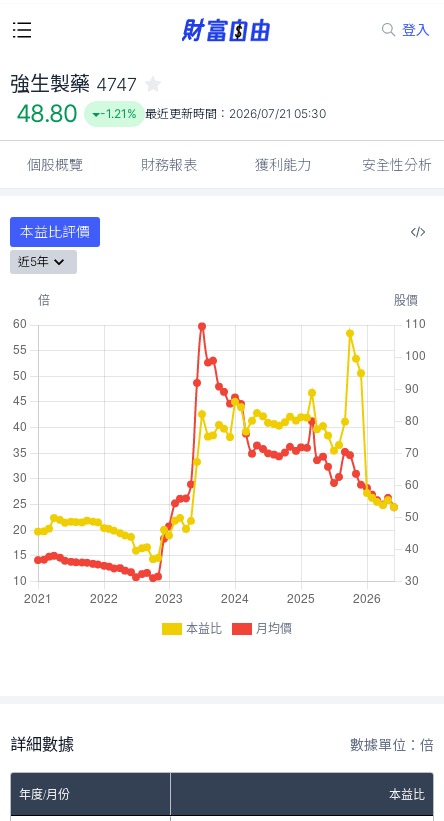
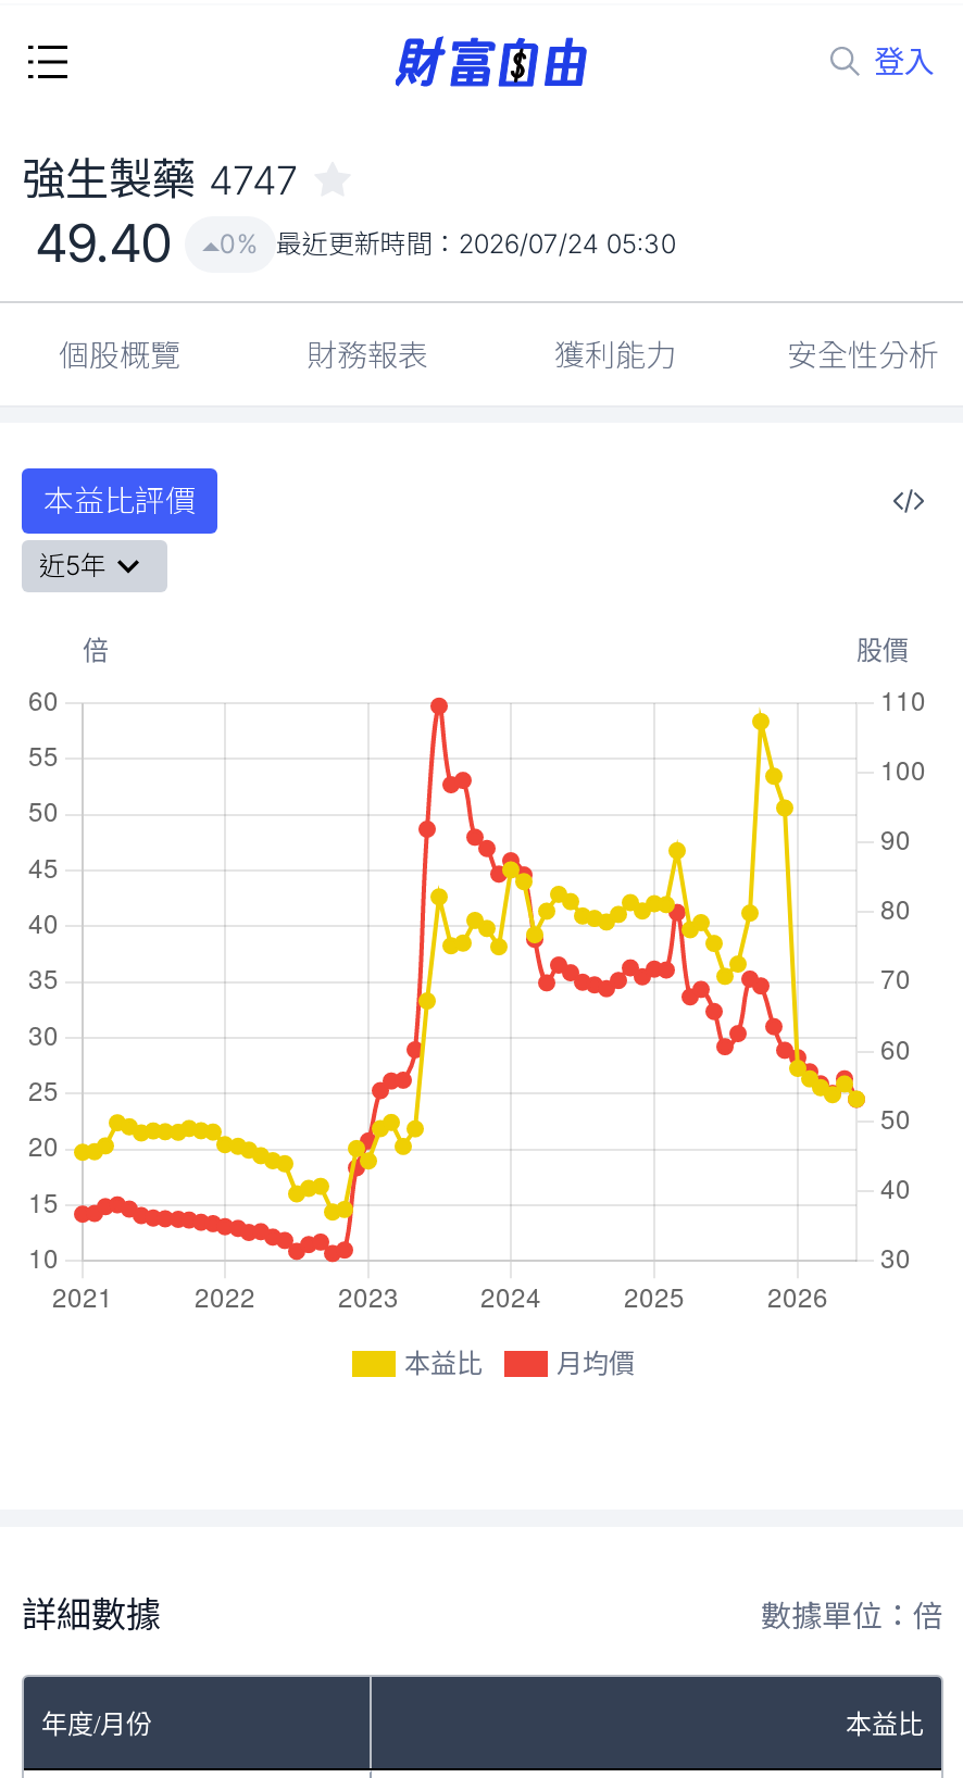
[16,99,78,128] 48.80 -> [35,212,171,275] 49.40
[100,106,326,121] -1.21% 最近更新時間：2026/07/21 05:30 -> [219,227,676,260] 0% 最近更新時間：2026/07/24 05:30

